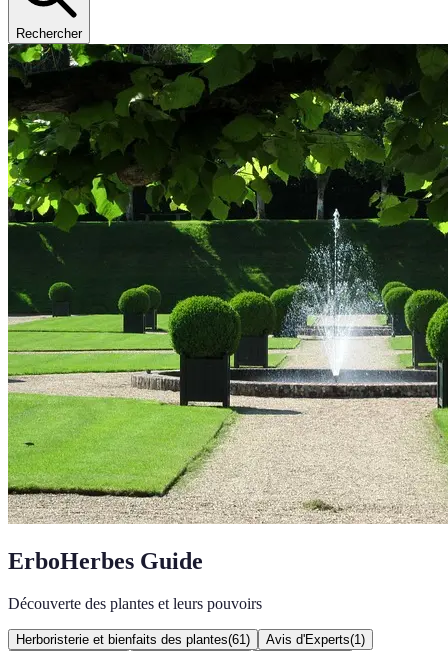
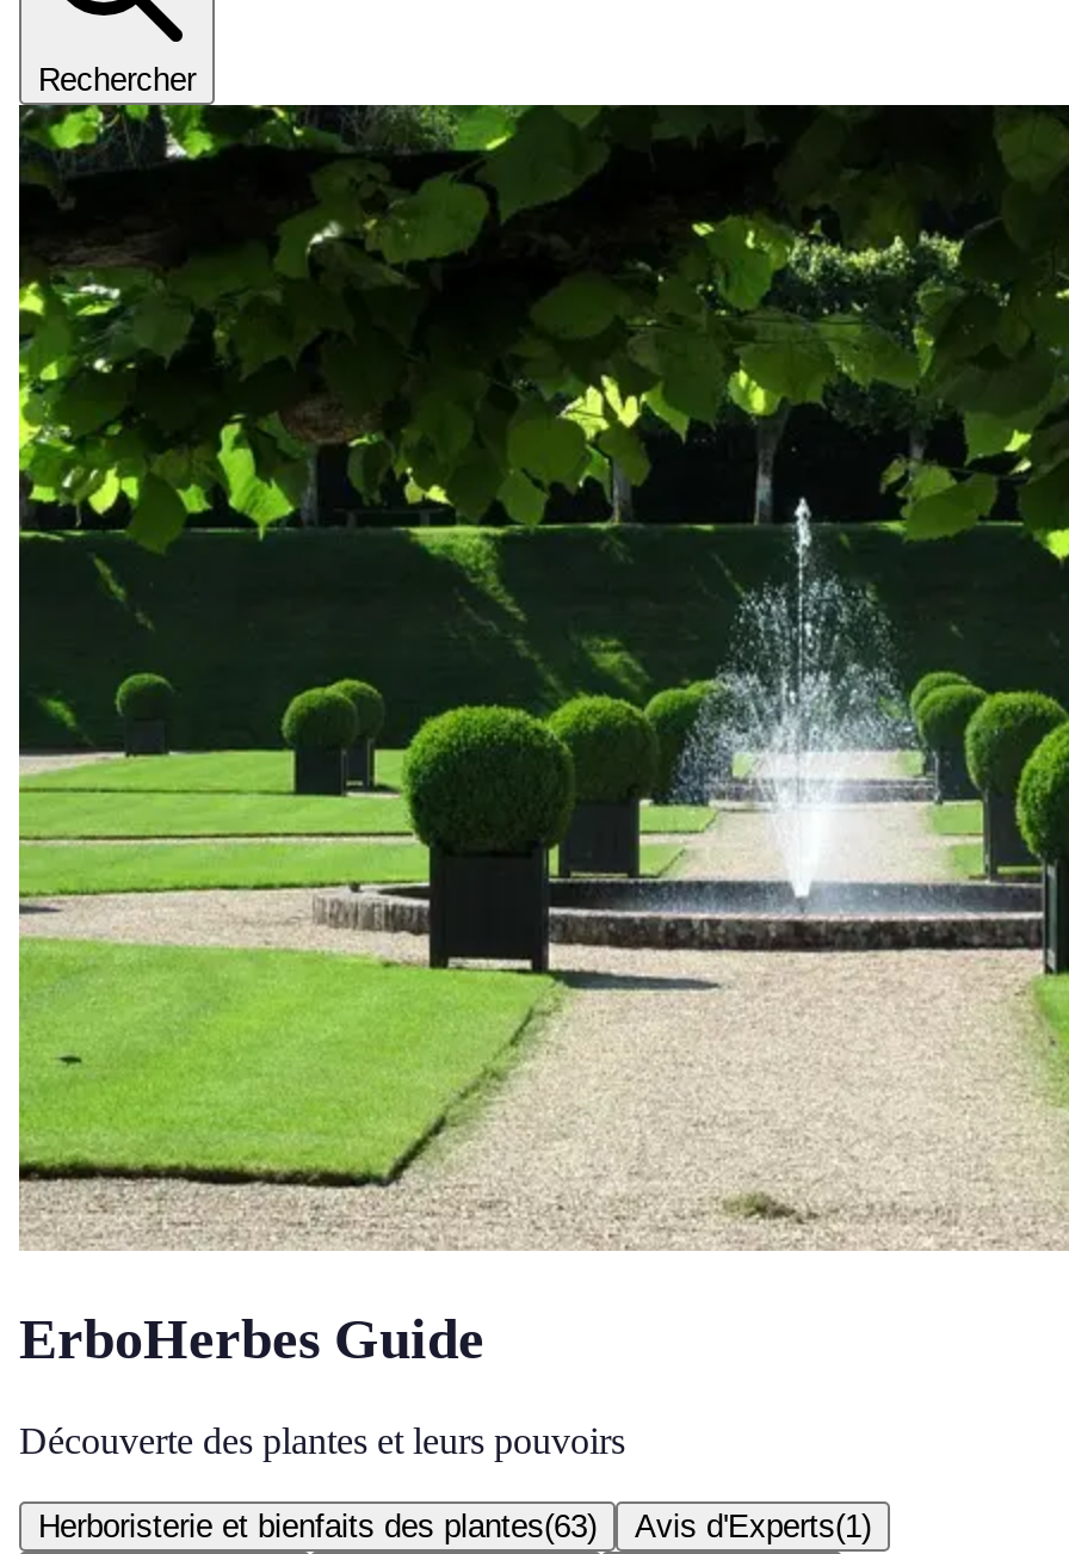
[16,632,250,647] Herboristerie et bienfaits des plantes(61) -> [38,1508,597,1544] Herboristerie et bienfaits des plantes(63)

